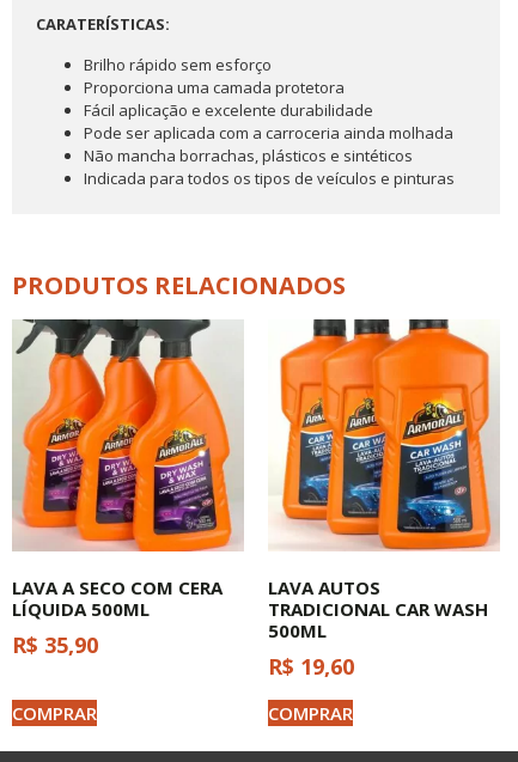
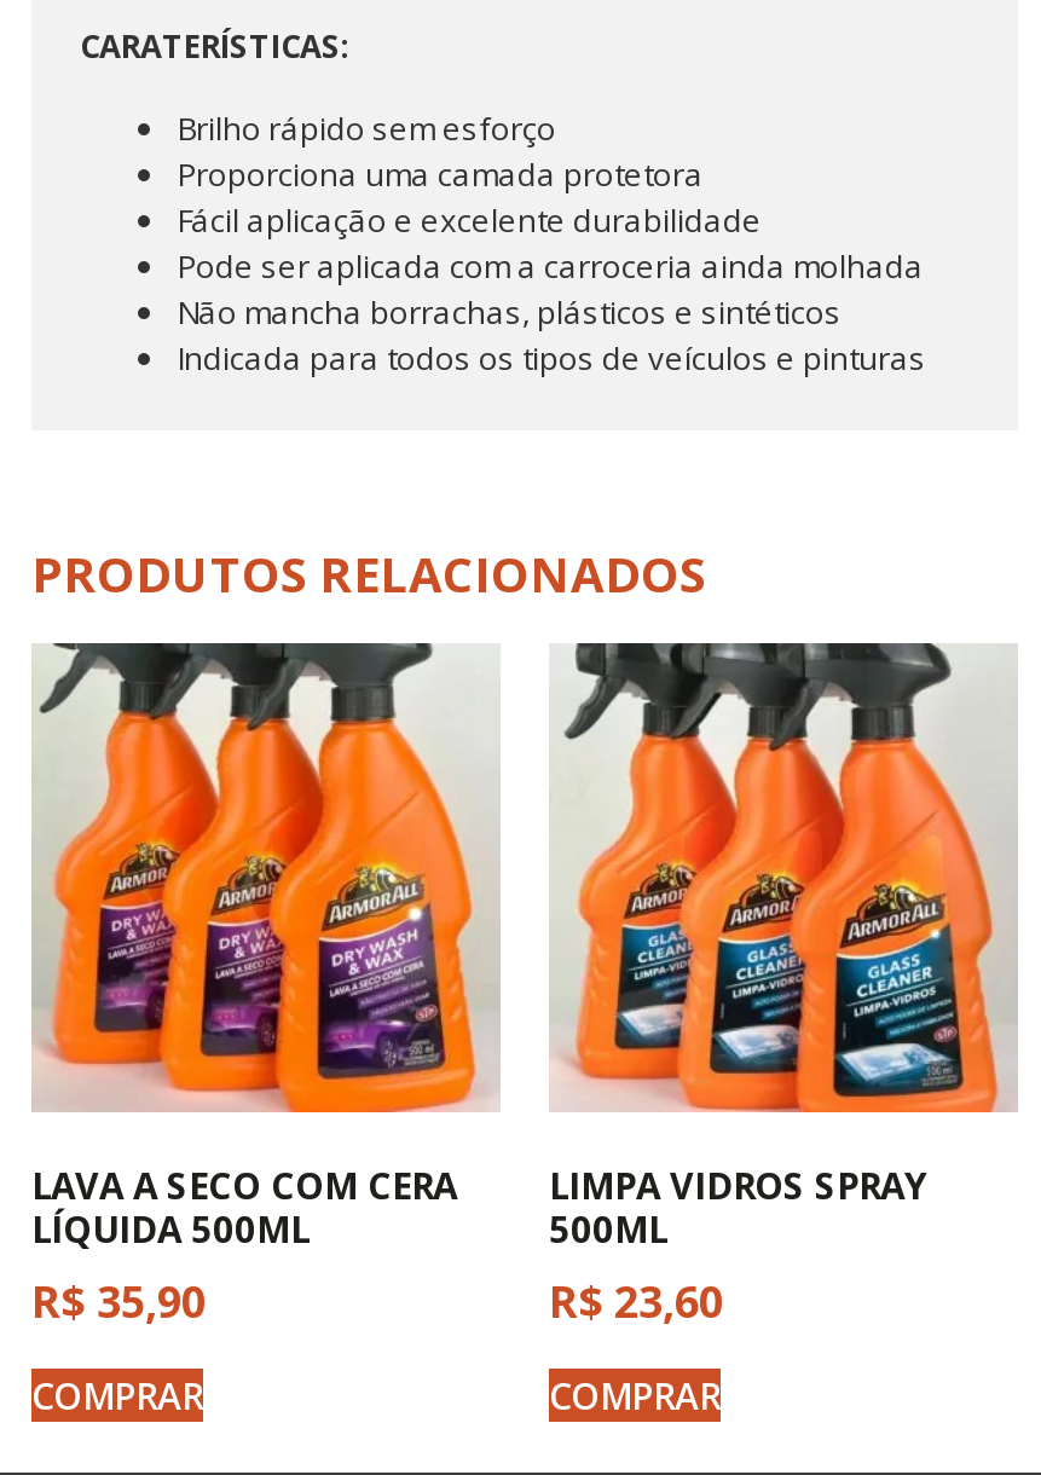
[268,319,496,621] [image] | LAVA AUTOS | TRADICIONAL CAR WASH -> [549,641,1013,1209] [image] | LIMPA VIDROS SPRAY
[268,652,354,680] R$19,60 -> [549,1271,723,1329] R$23,60

